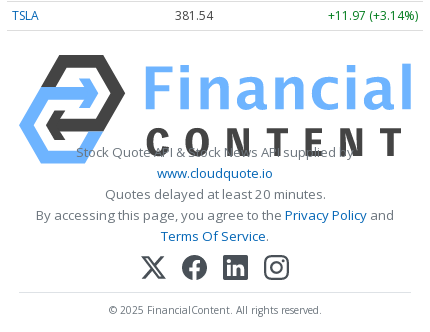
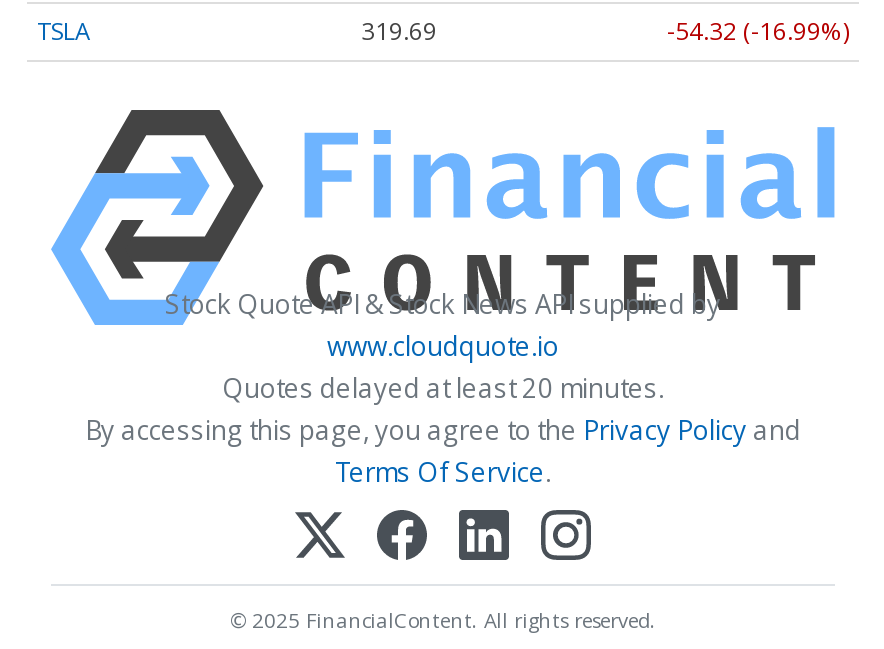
[175,7,213,24] 381.54 -> [361,14,437,48] 319.69
[328,7,418,24] +11.97 (+3.14%) -> [667,14,849,48] -54.32 (-16.99%)

